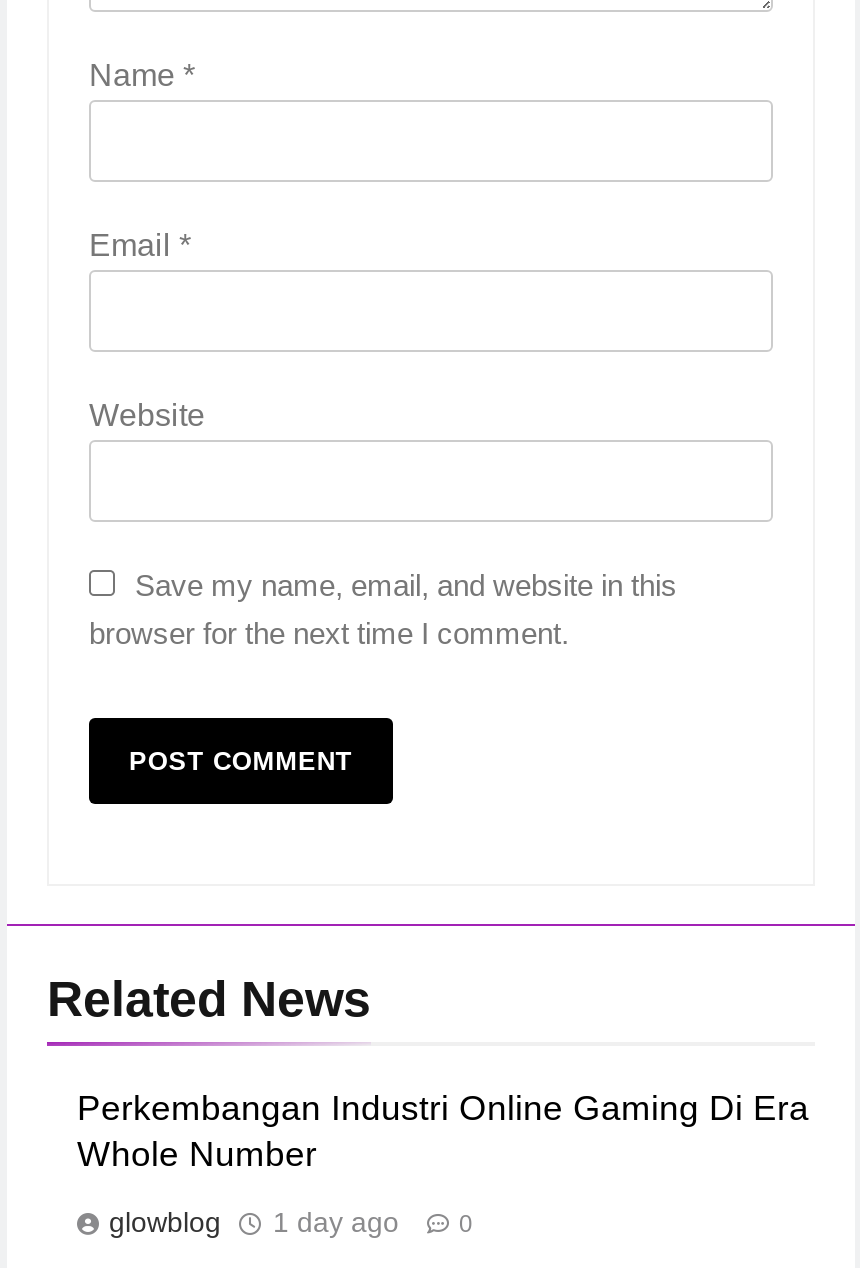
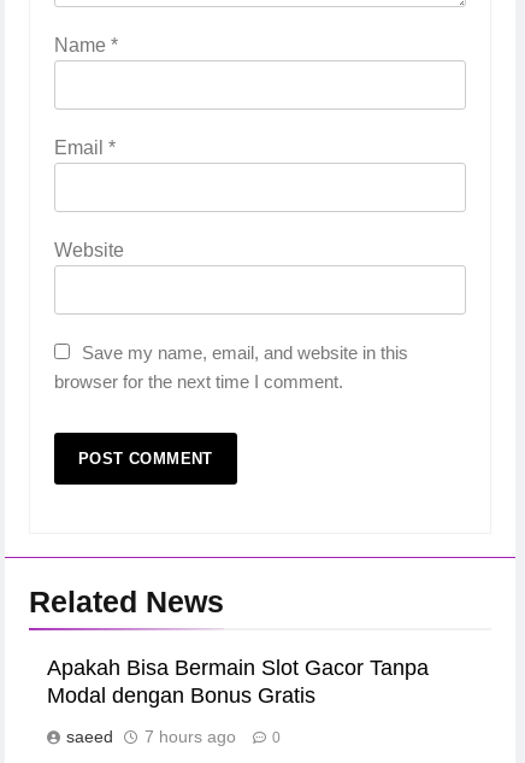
[77,1088,809,1174] Perkembangan Industri Online Gaming Di Era | Whole Number -> [47,655,429,707] Apakah Bisa Bermain Slot Gacor Tanpa | Modal dengan Bonus Gratis
[109,1206,399,1238] glowblog | 1 day ago -> [66,727,236,746] saeed | 7 hours ago

